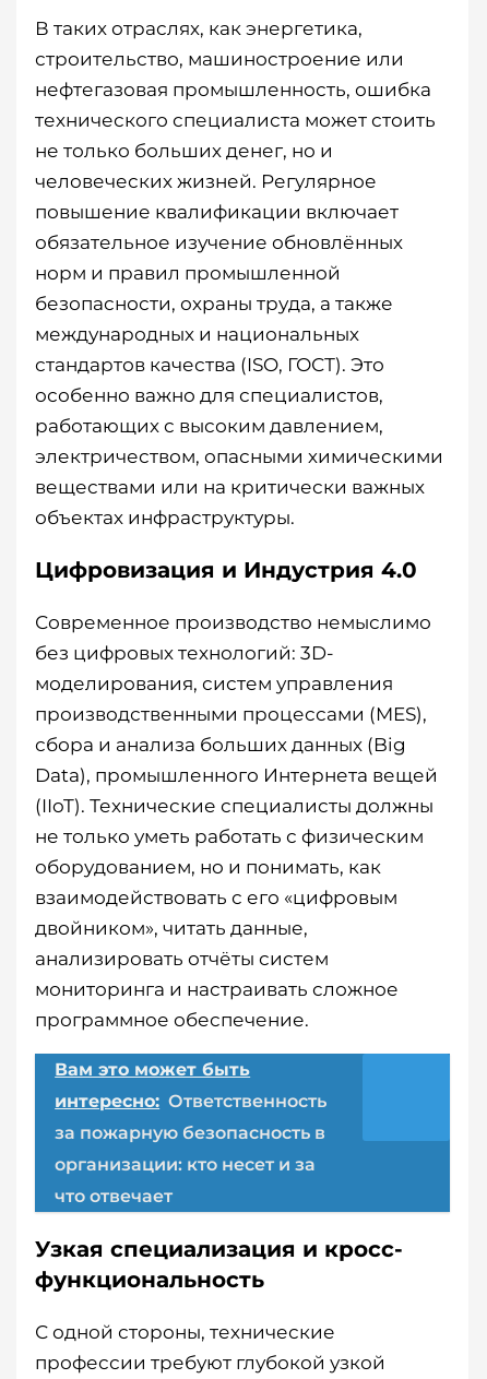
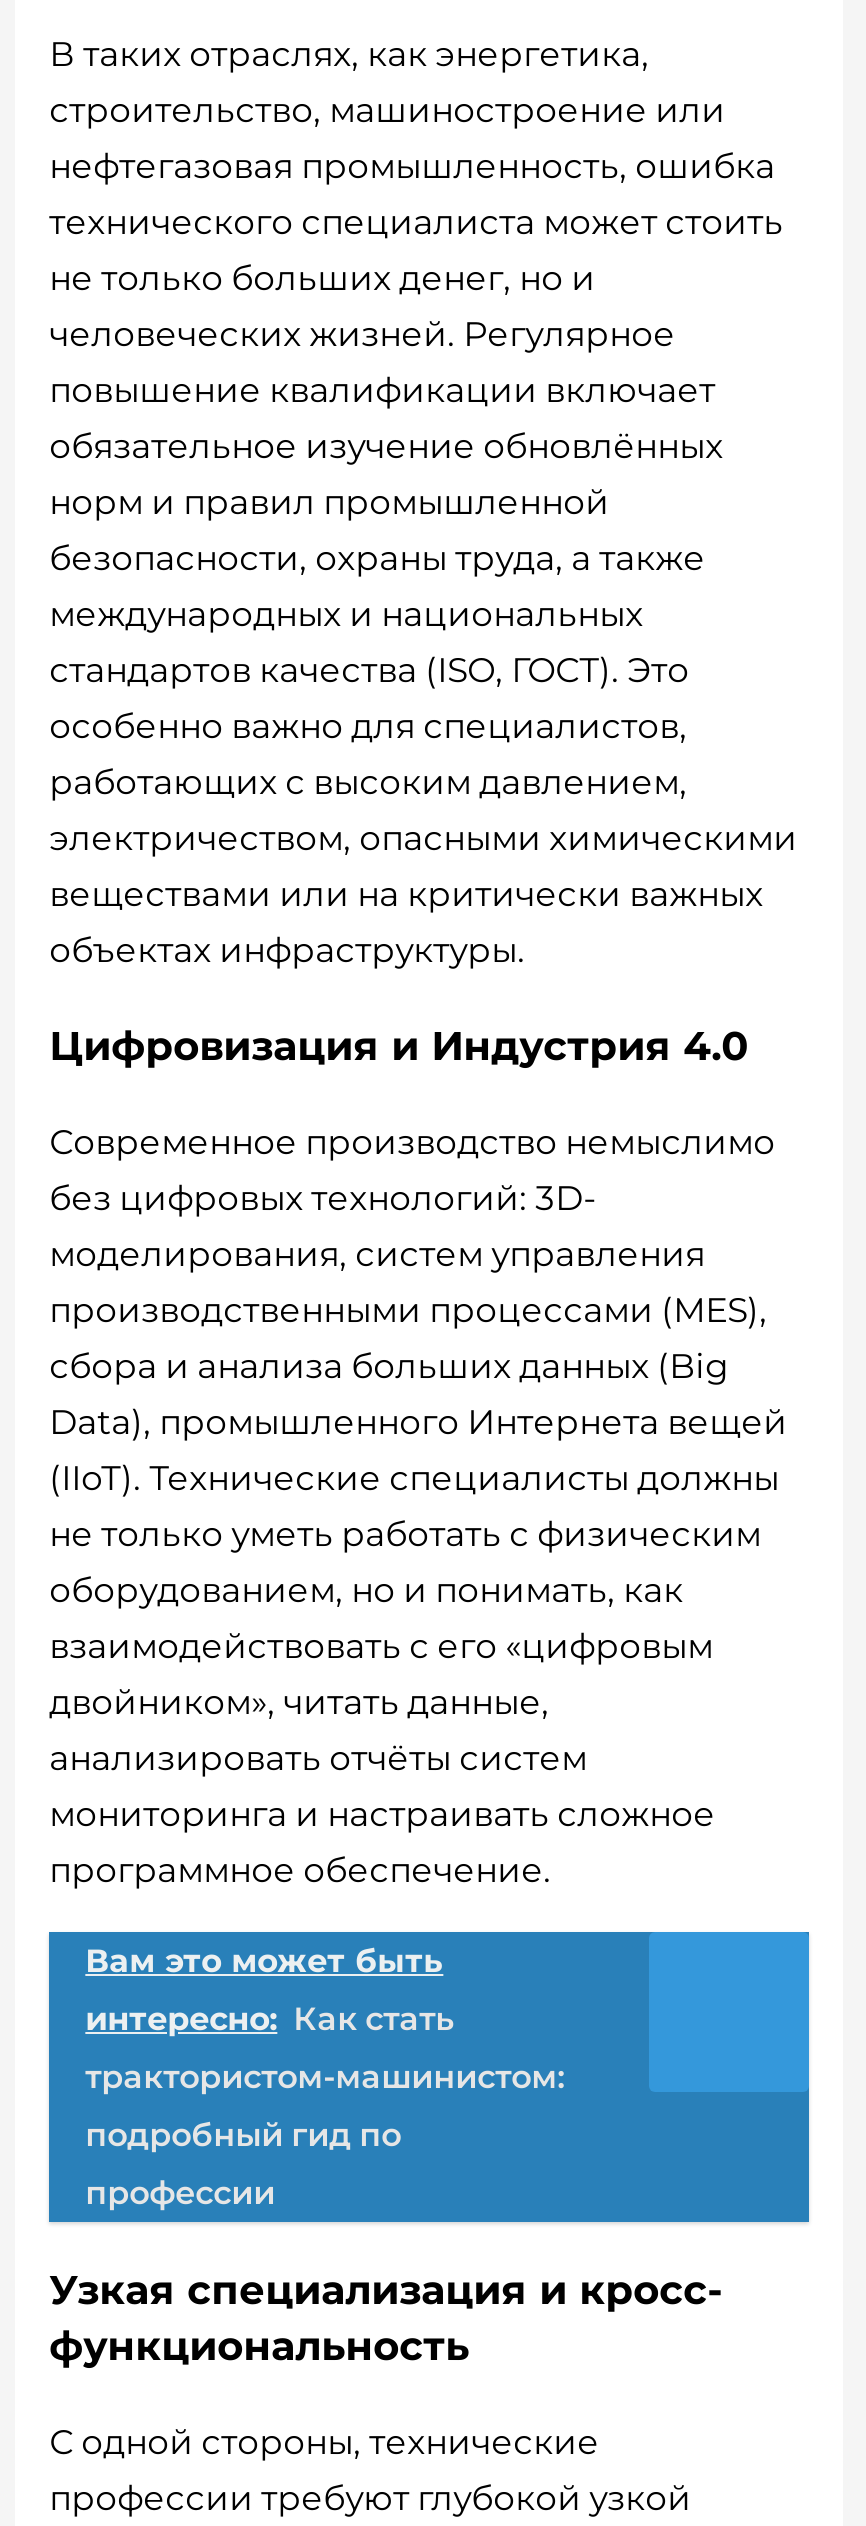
[55,1091,327,1111] интересно: Ответственность -> [85,2000,453,2038] интересно: Как стать
[55,1122,326,1143] за пожарную безопасность в -> [85,2058,565,2096] трактористом-машинистом:
[55,1154,316,1175] организации: кто несет и за -> [85,2116,401,2154] подробный гид по
[55,1186,173,1206] что отвечает -> [85,2174,275,2212] профессии

